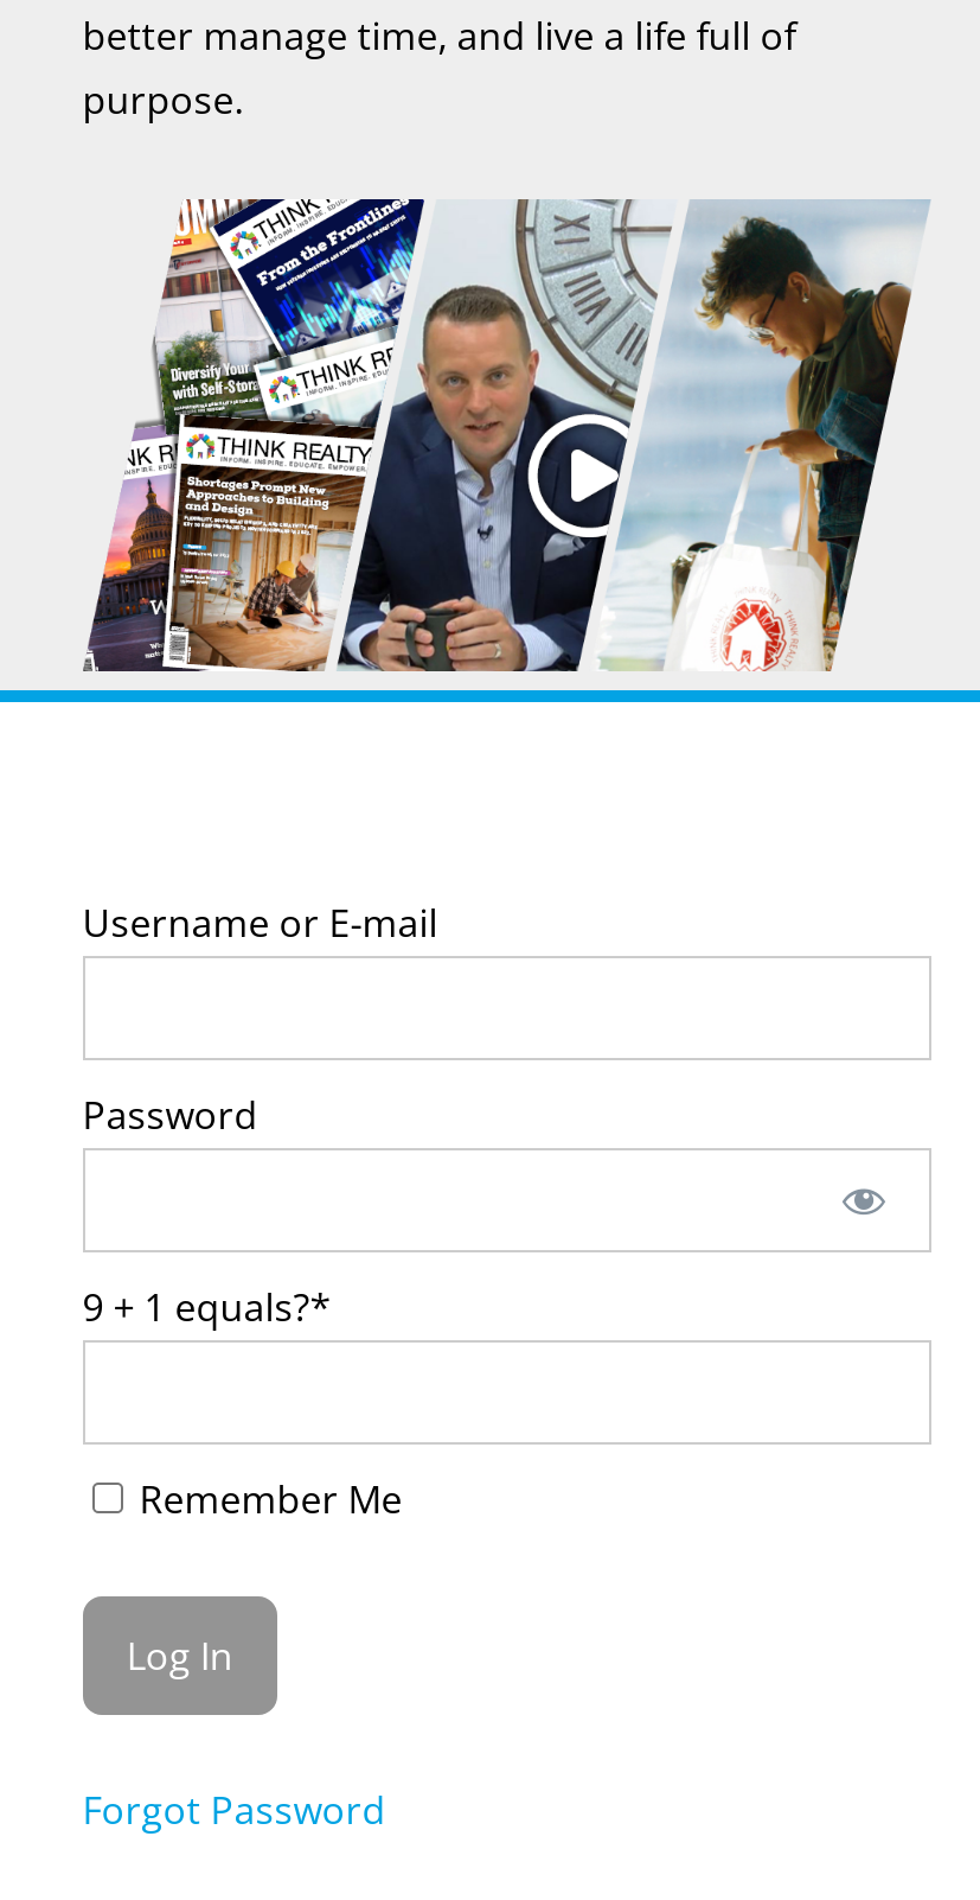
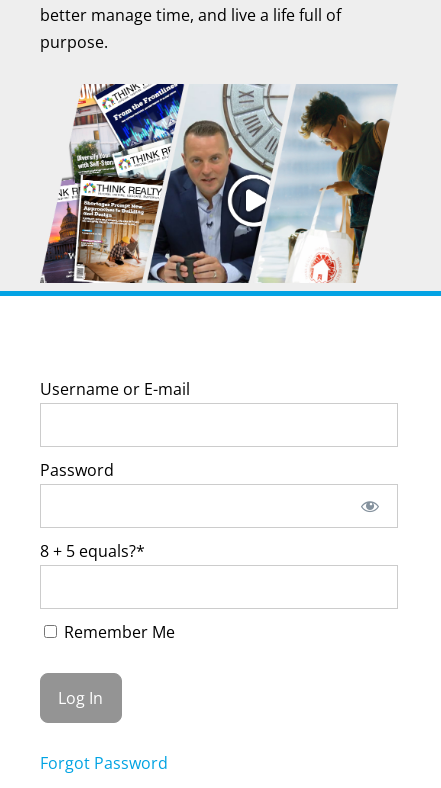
[82,1281,331,1333] 9 + 1 equals?* -> [40,540,145,562] 8 + 5 equals?*

